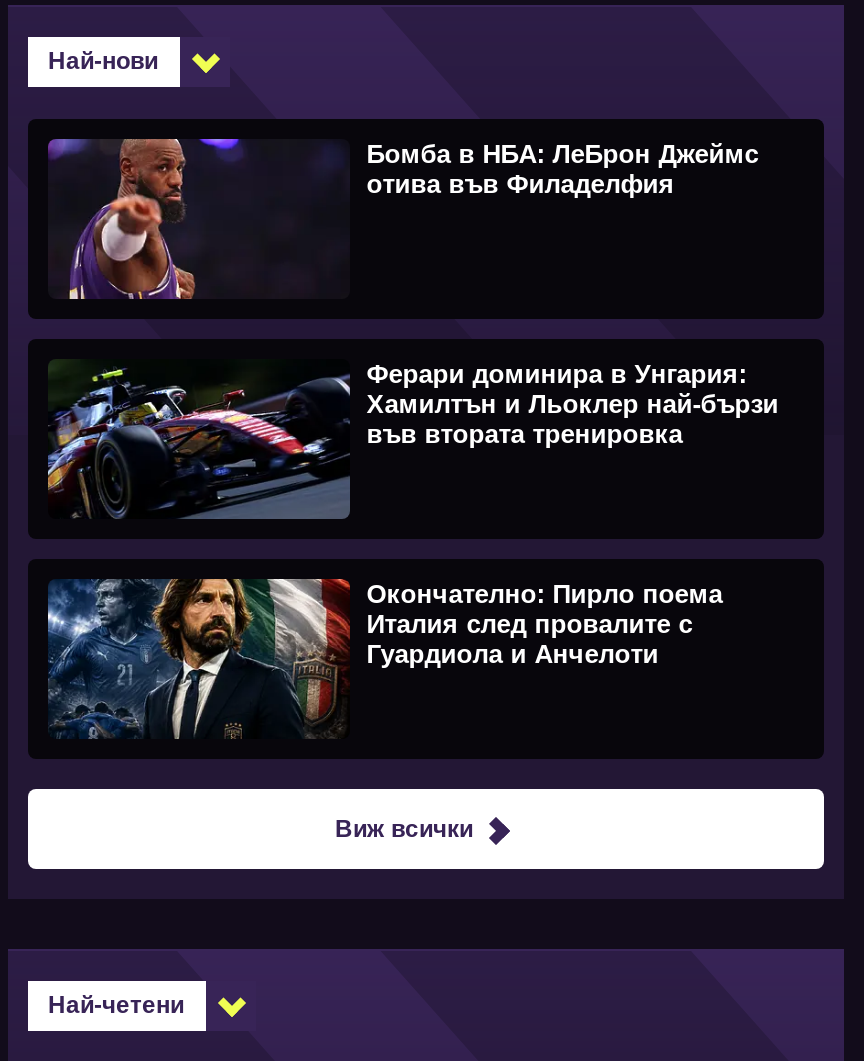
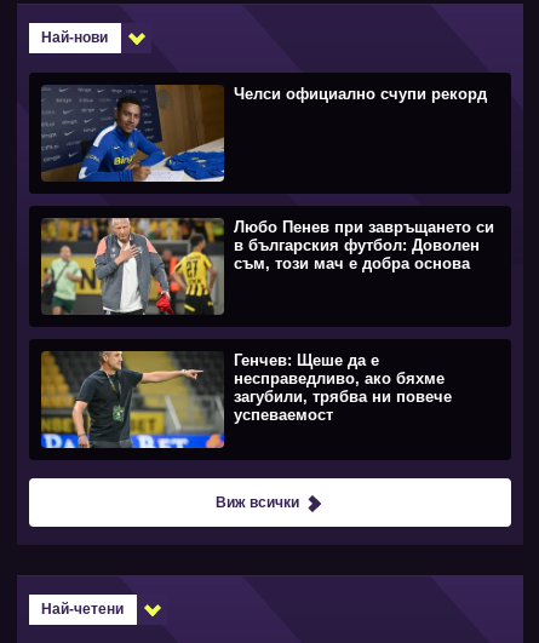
[50,137,758,301] [image] | Бомба в НБА: ЛеБрон Джеймс | отива във Филаделфия -> [41,84,487,183] [image] | Челси официално счупи рекорд
[48,358,778,519] [image] | Ферари доминира в Унгария: | Хамилтън и Льоклер най-бързи | във втората тренировка -> [40,217,494,316] [image] | Любо Пенев при завръщането си | в българския футбол: Доволен | съм, този мач е добра основа
[46,577,722,739] [image] | Окончателно: Пирло поема | Италия след провалите с | Гуардиола и Анчелоти -> [40,350,452,449] [image] | Генчев: Щеше да е | несправедливо, ако бяхме | загубили, трябва ни повече | успеваемост

